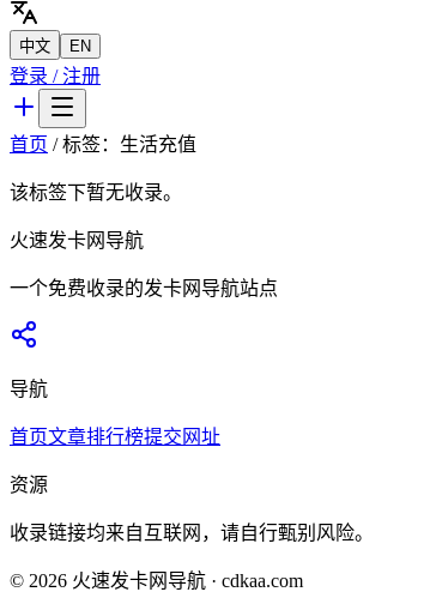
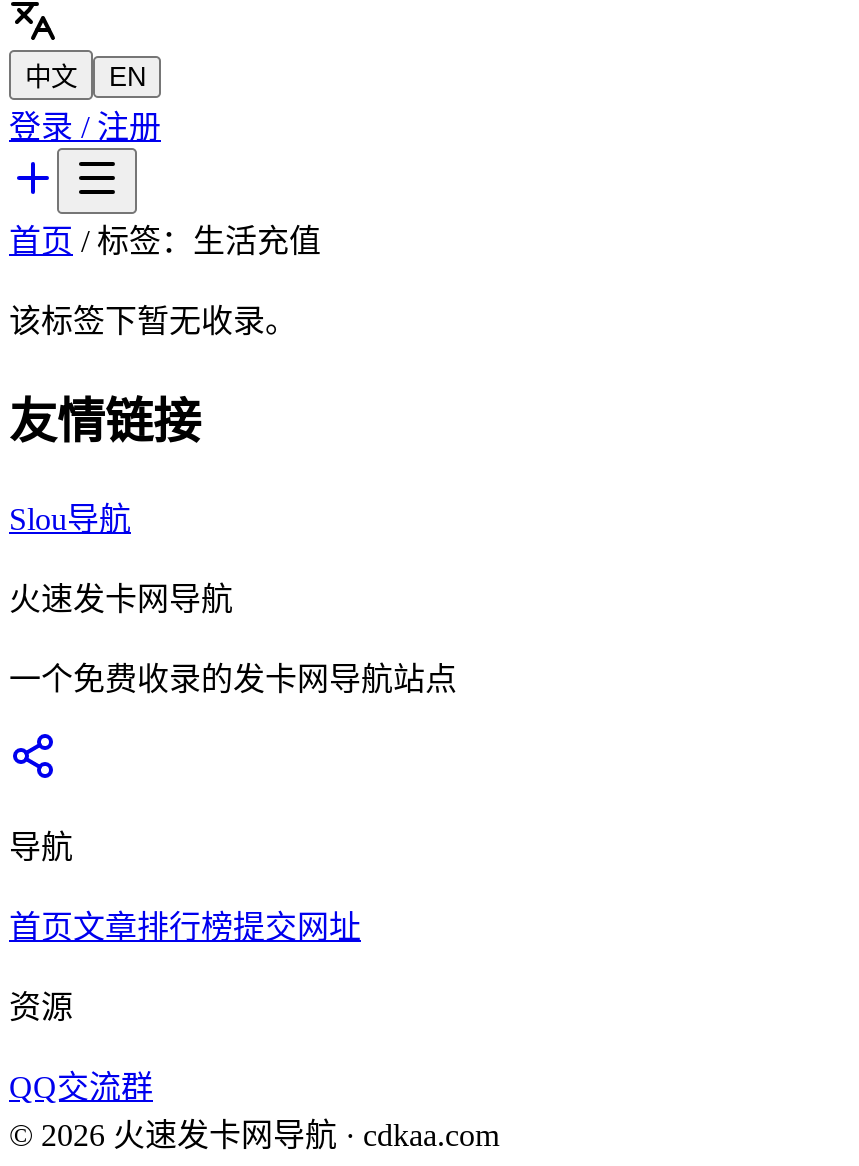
none -> [9,396,201,536] 友情链接 | Slou导航
moved [10,230,278,495] -> [9,582,457,1024]: 火速发卡网导航 | 一个免费收录的发卡网导航站点 | 导航 | 首页文章排行榜提交网址 | 资源
[10,523,374,543] 收录链接均来自互联网，请自行甄别风险。 -> [9,1070,153,1104] QQ交流群

